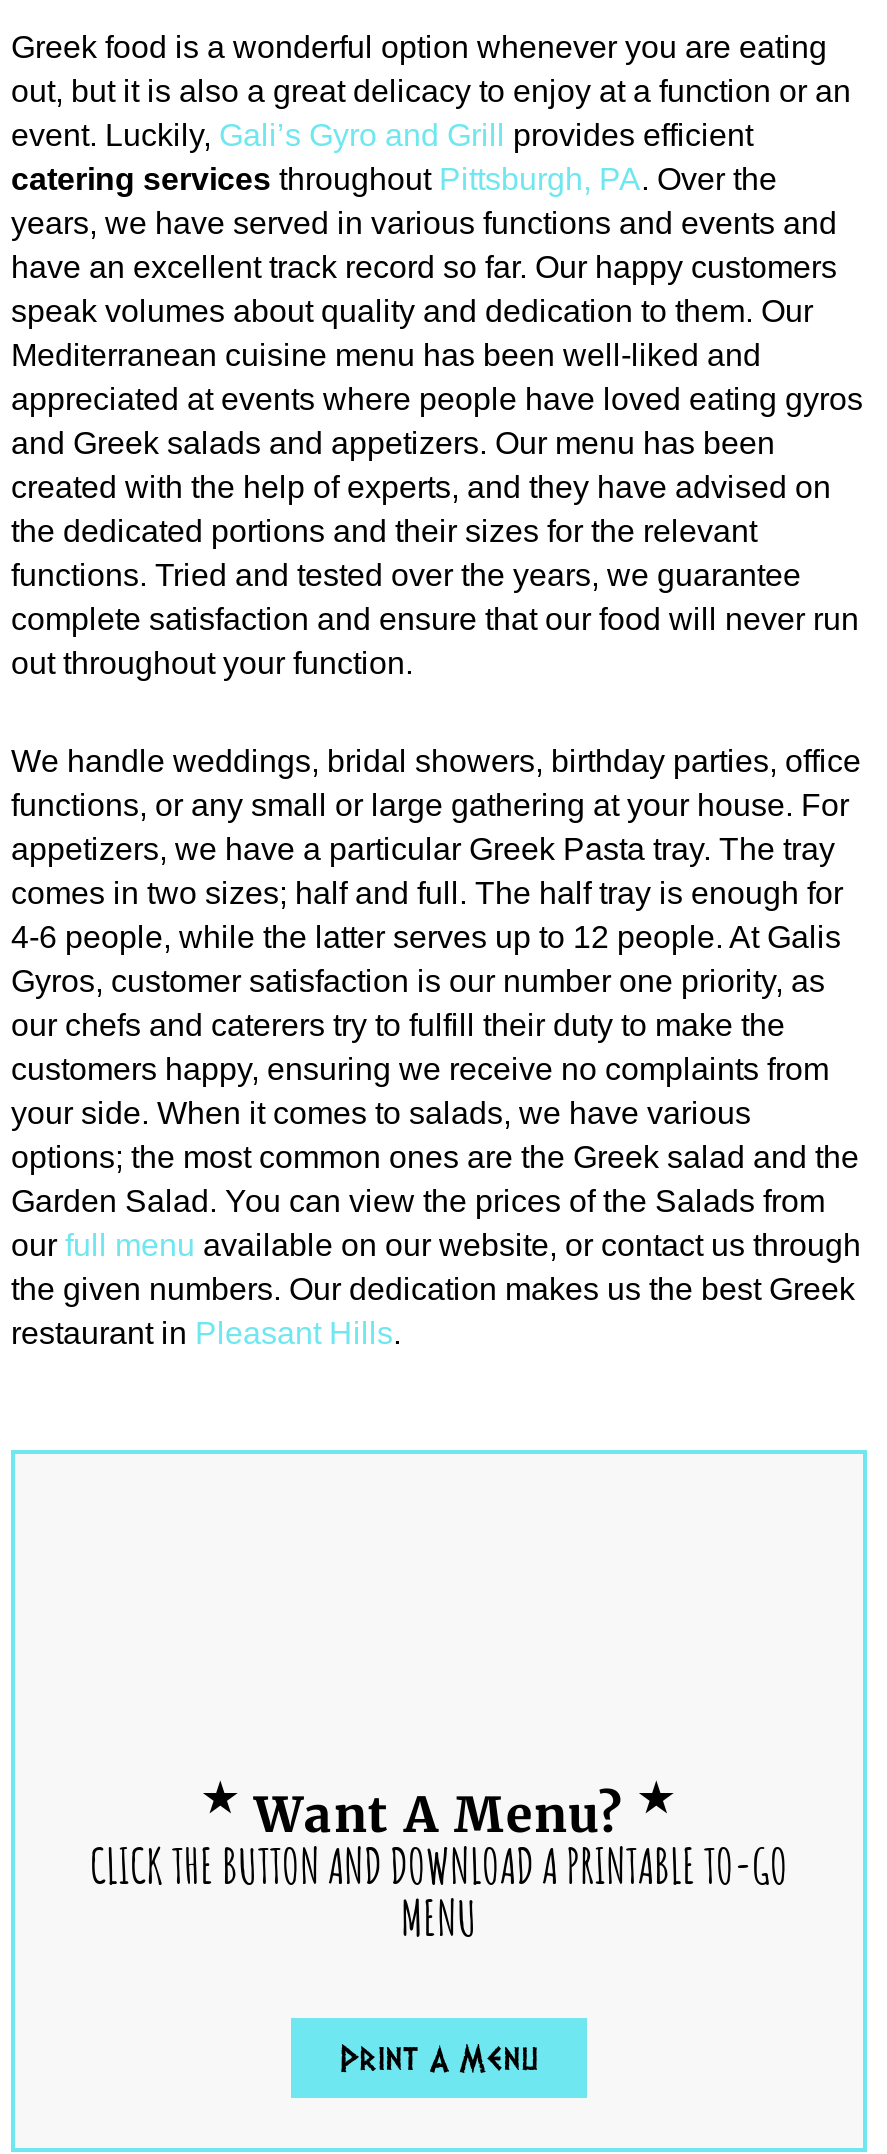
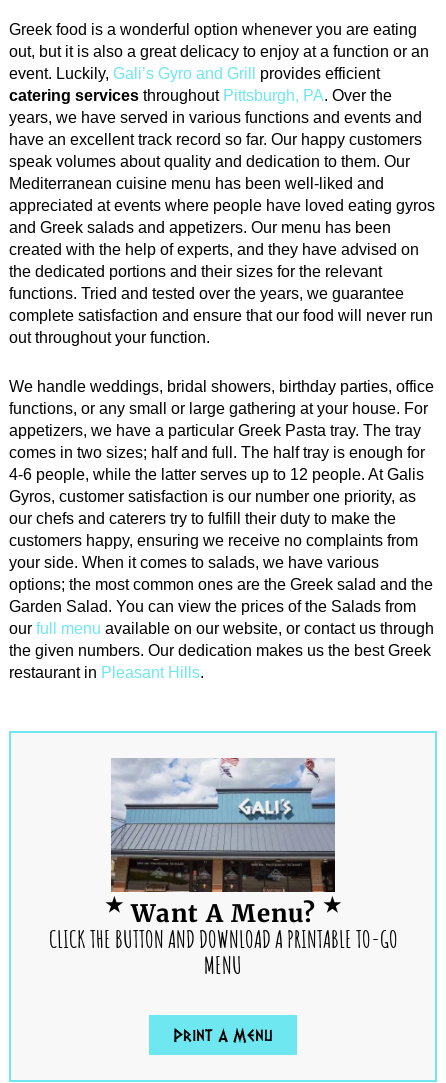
none -> [110,757,336,890] [image]

